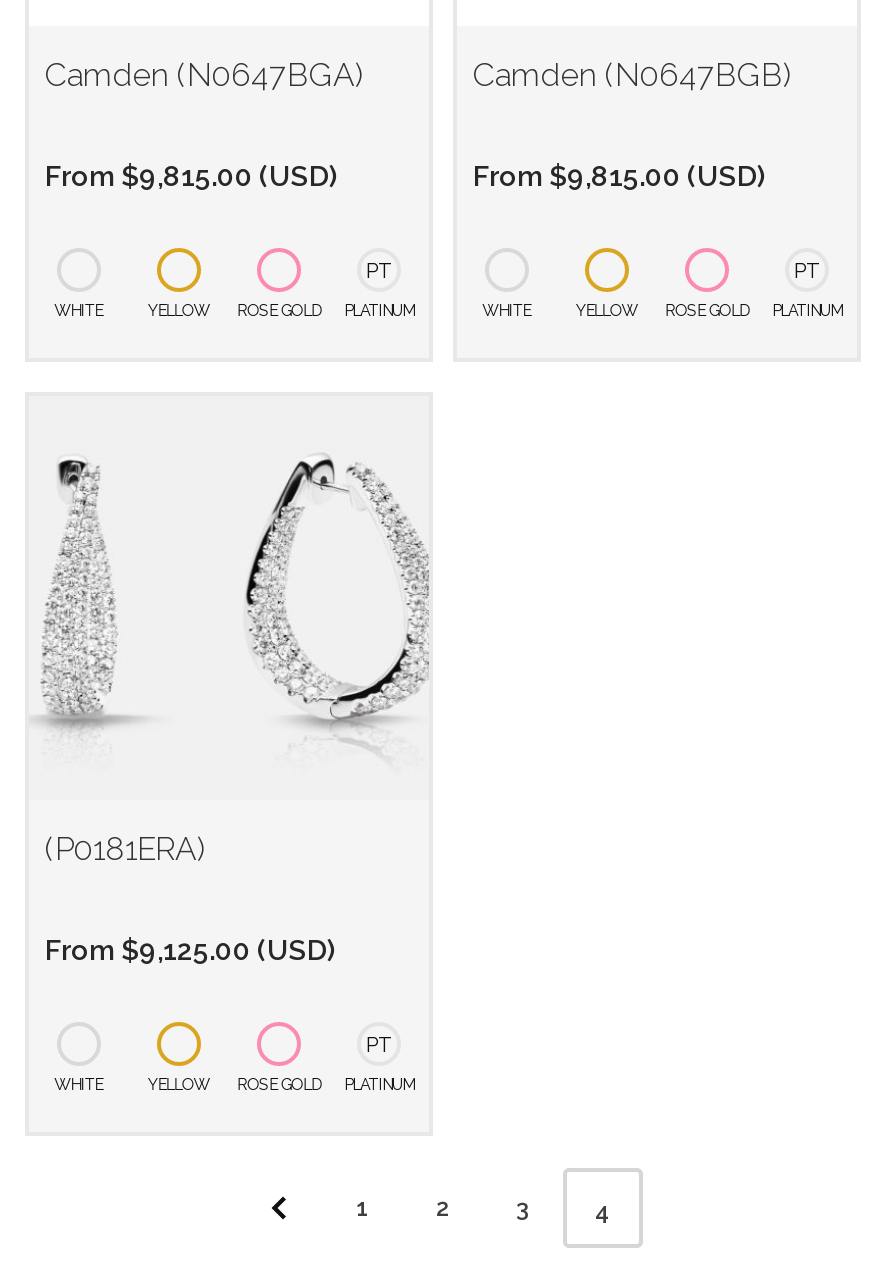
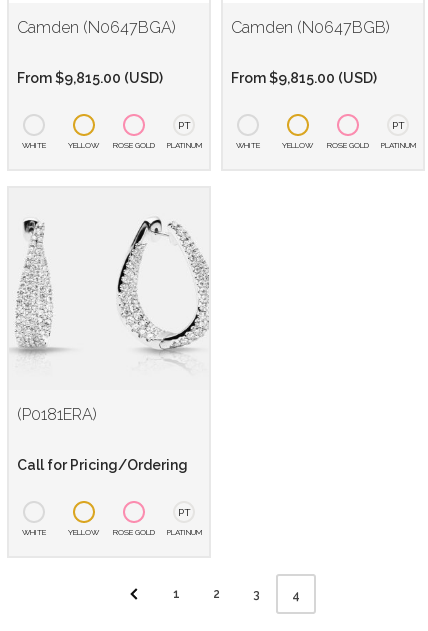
[45,934,335,966] From $9,125.00 (USD) -> [17,457,188,473] Call for Pricing/Ordering

